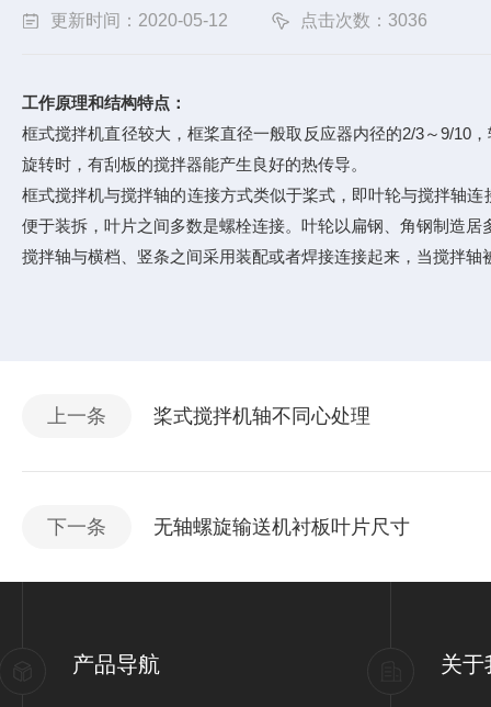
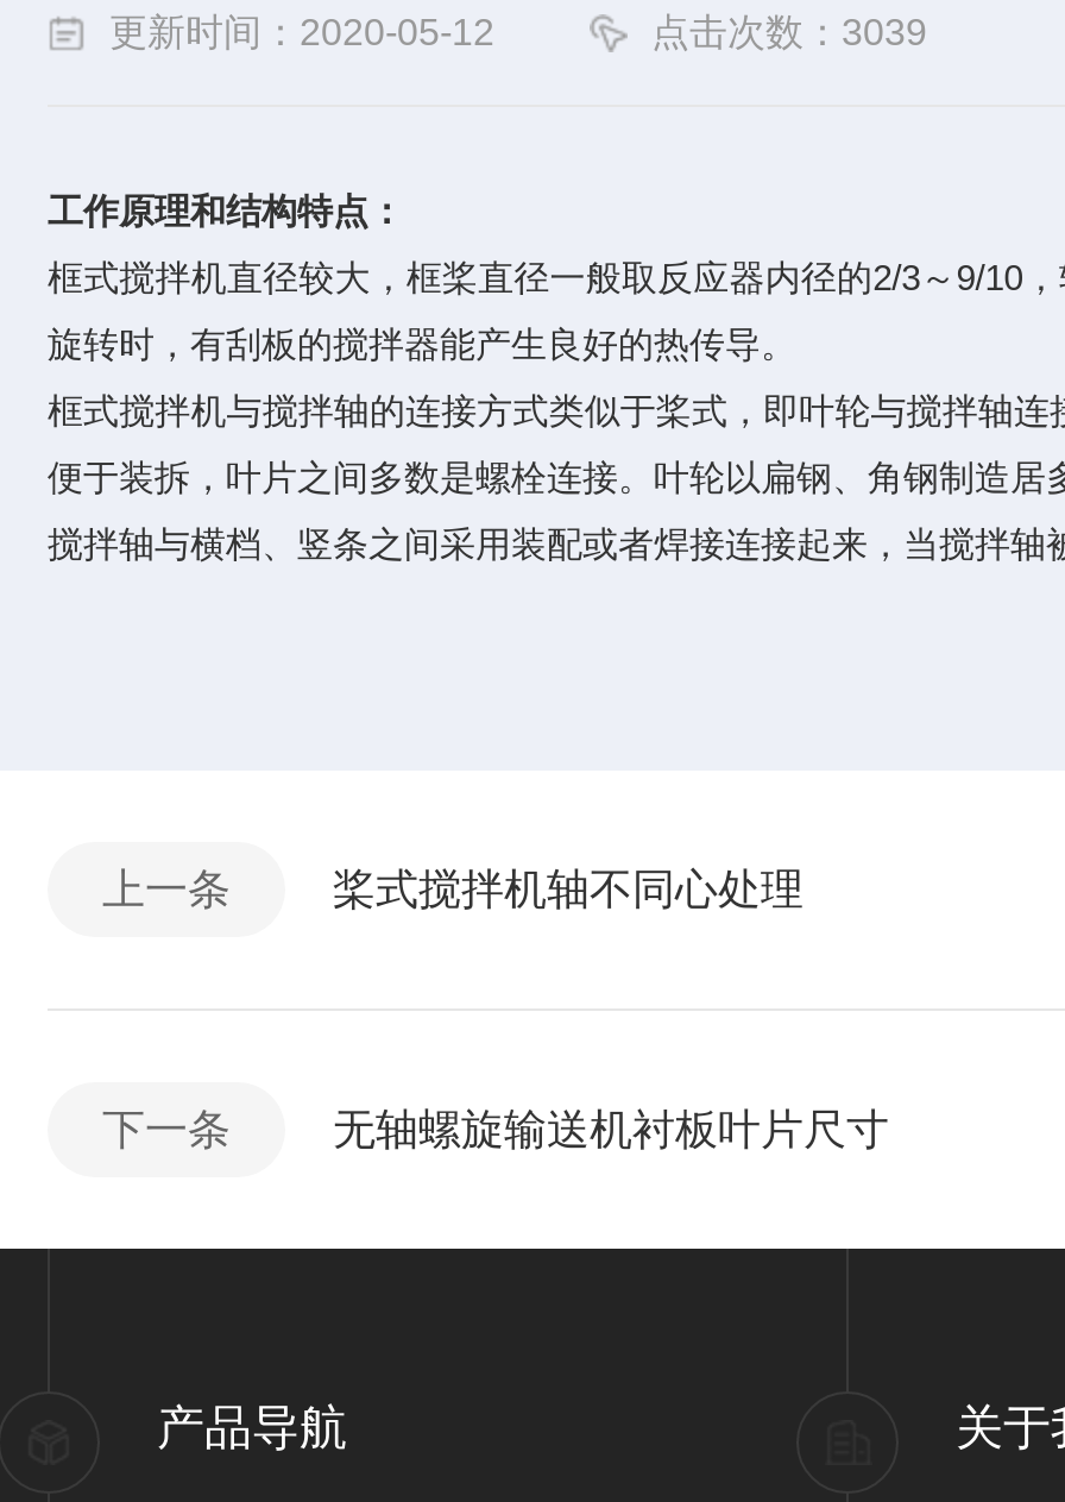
[300,11,427,30] 点击次数：3036 -> [651,12,927,52] 点击次数：3039

